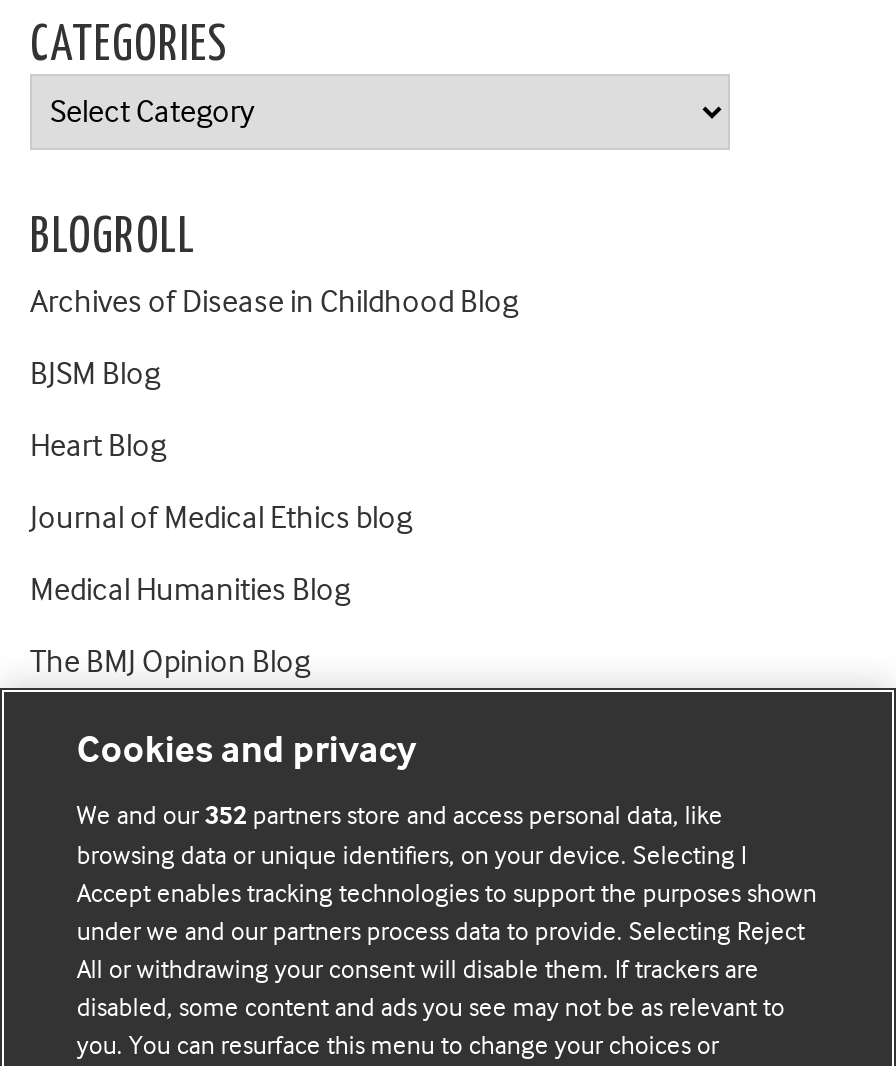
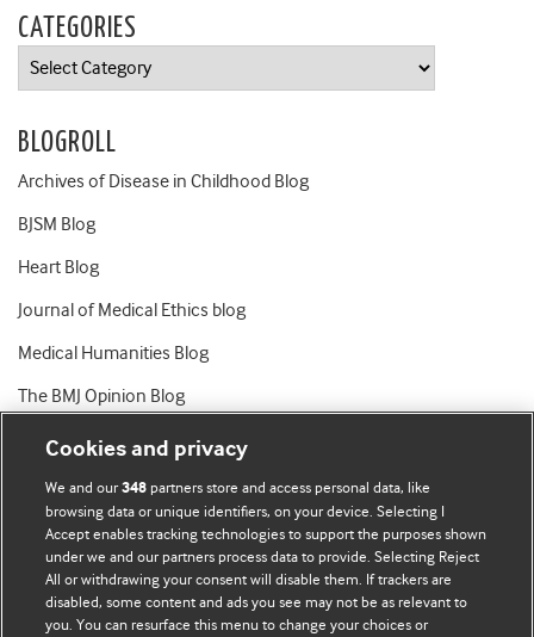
[77,800,723,832] We and our 352 partners store and access personal data, like -> [46,478,431,497] We and our 348 partners store and access personal data, like

